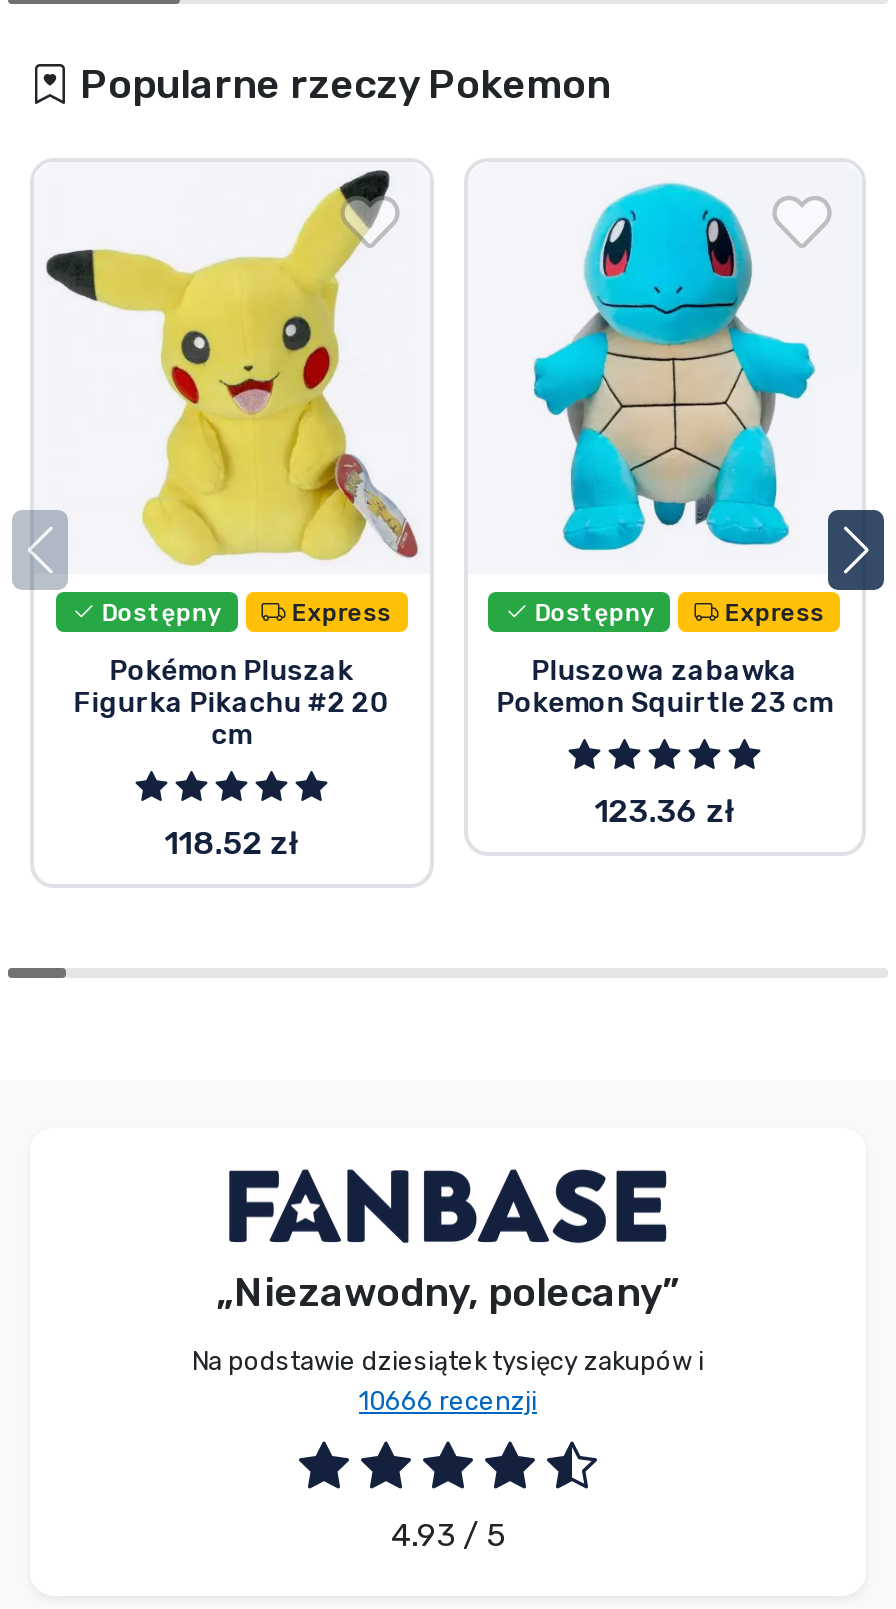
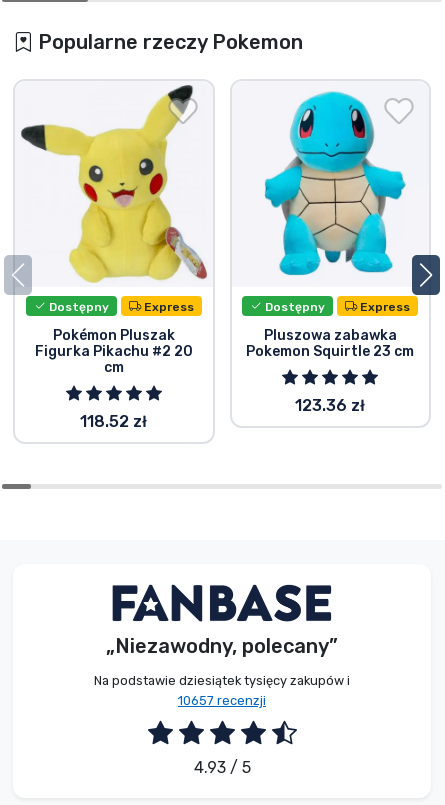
[359,1386,537,1416] 10666 recenzji -> [178,693,266,708] 10657 recenzji

